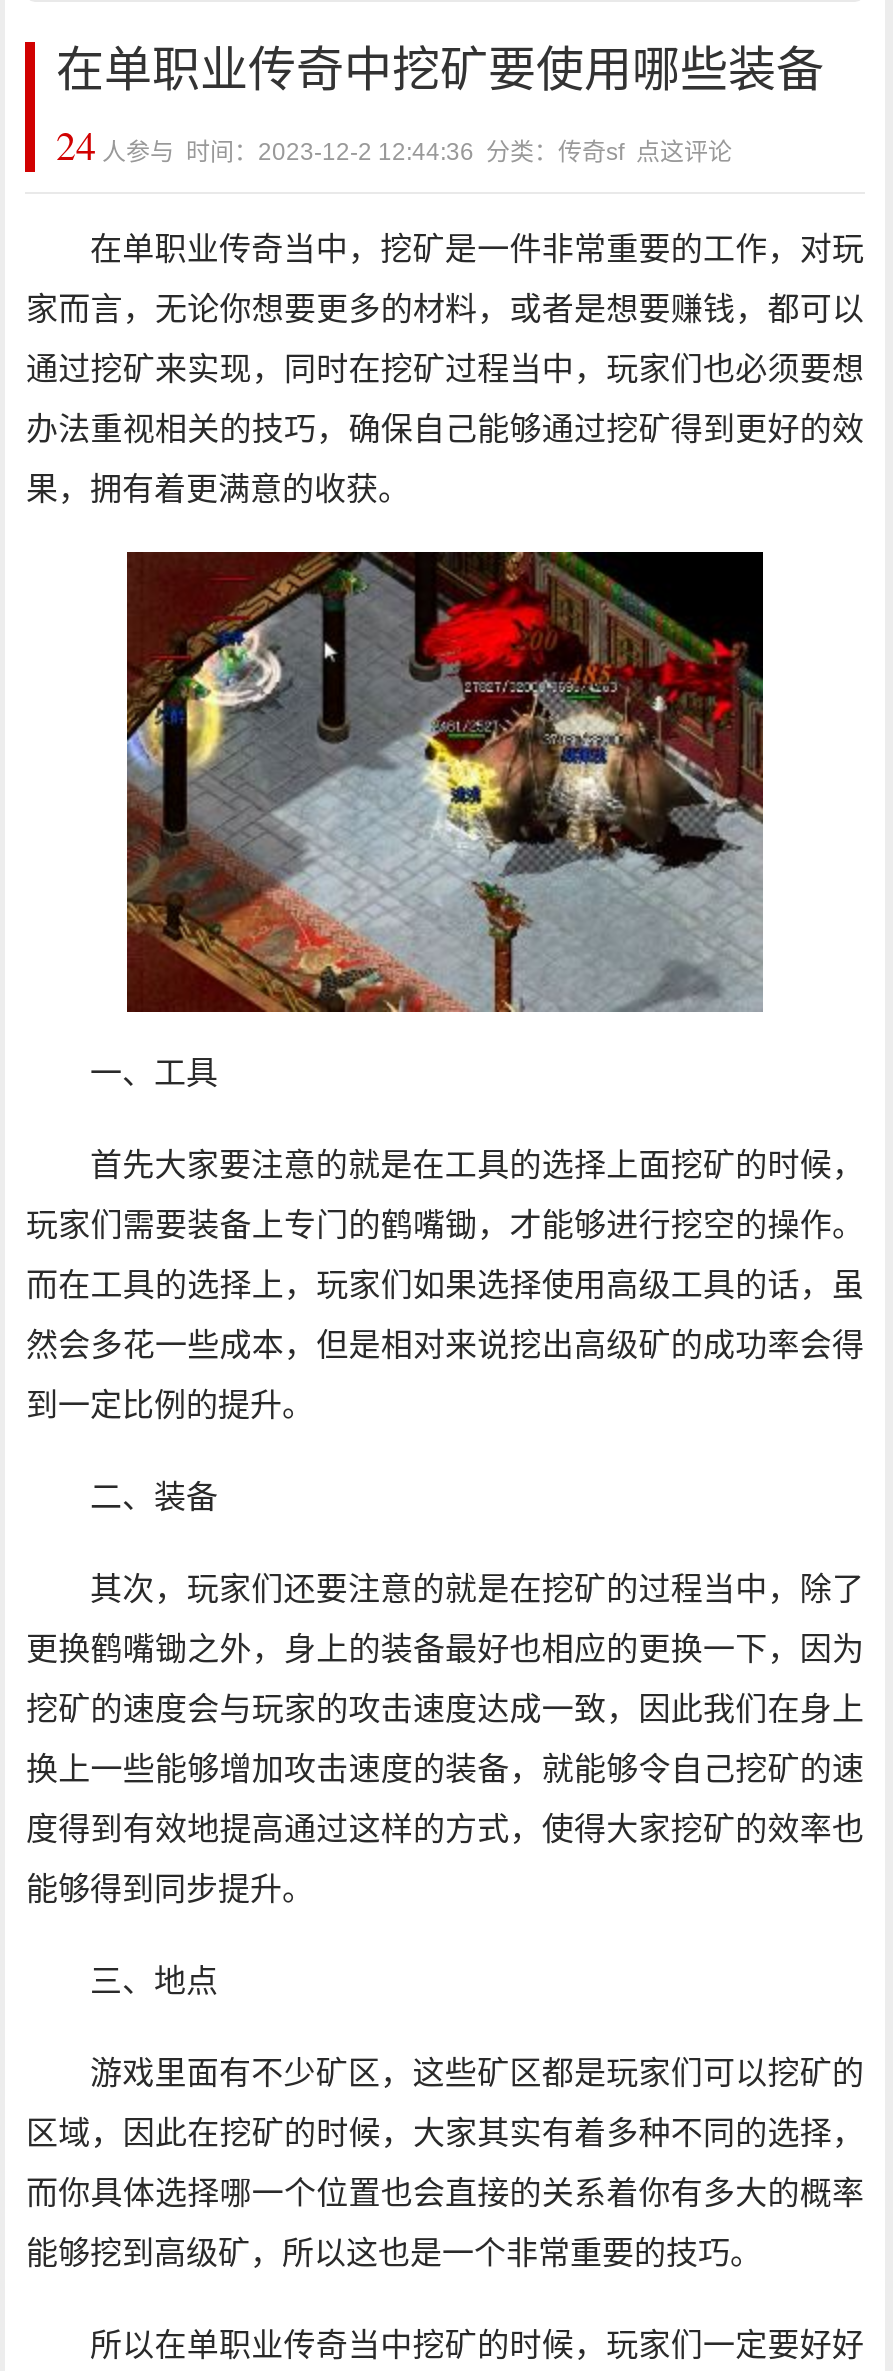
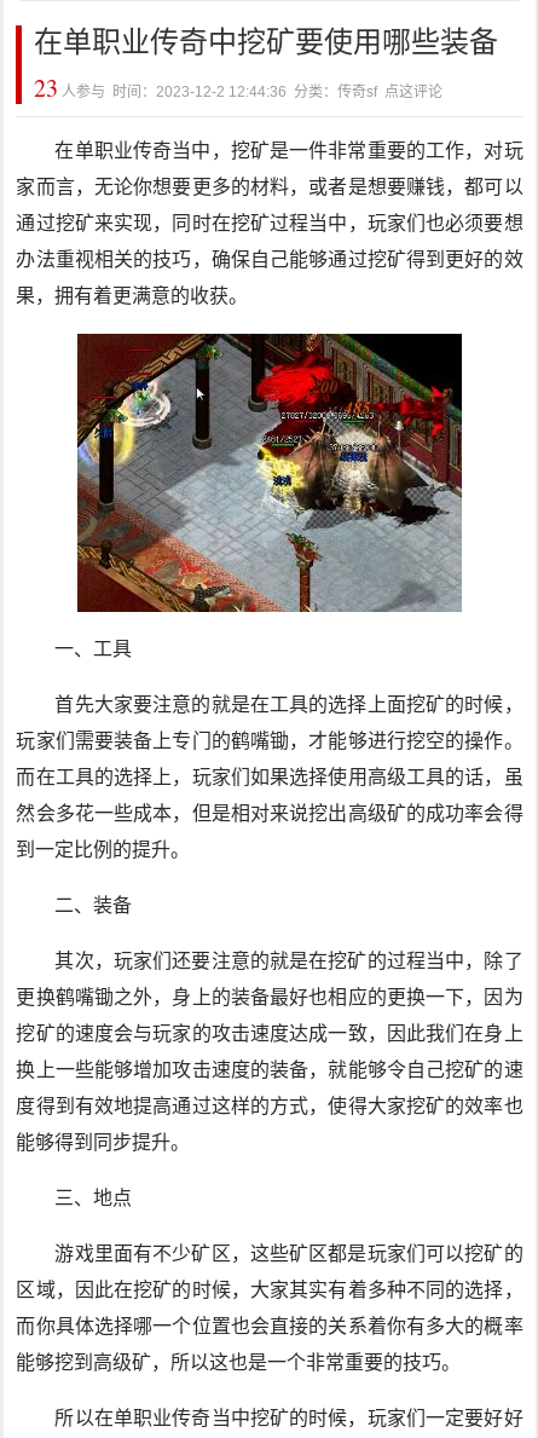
[56,118,732,172] 24人参与 时间：2023-12-2 12:44:36 分类：传奇sf点这评论 -> [34,71,443,104] 23人参与 时间：2023-12-2 12:44:36 分类：传奇sf点这评论

